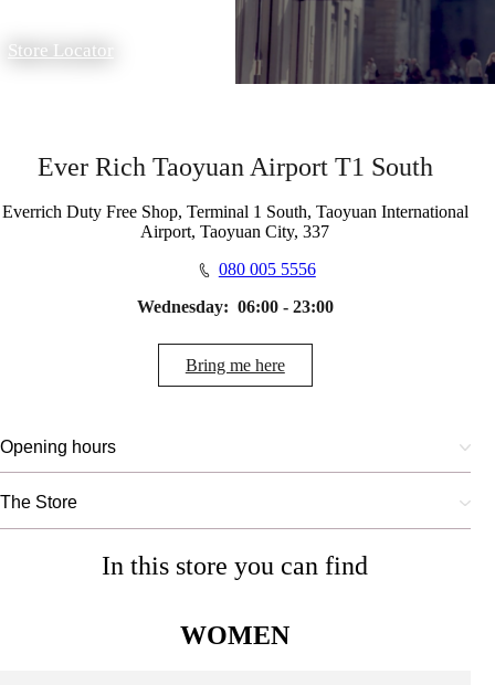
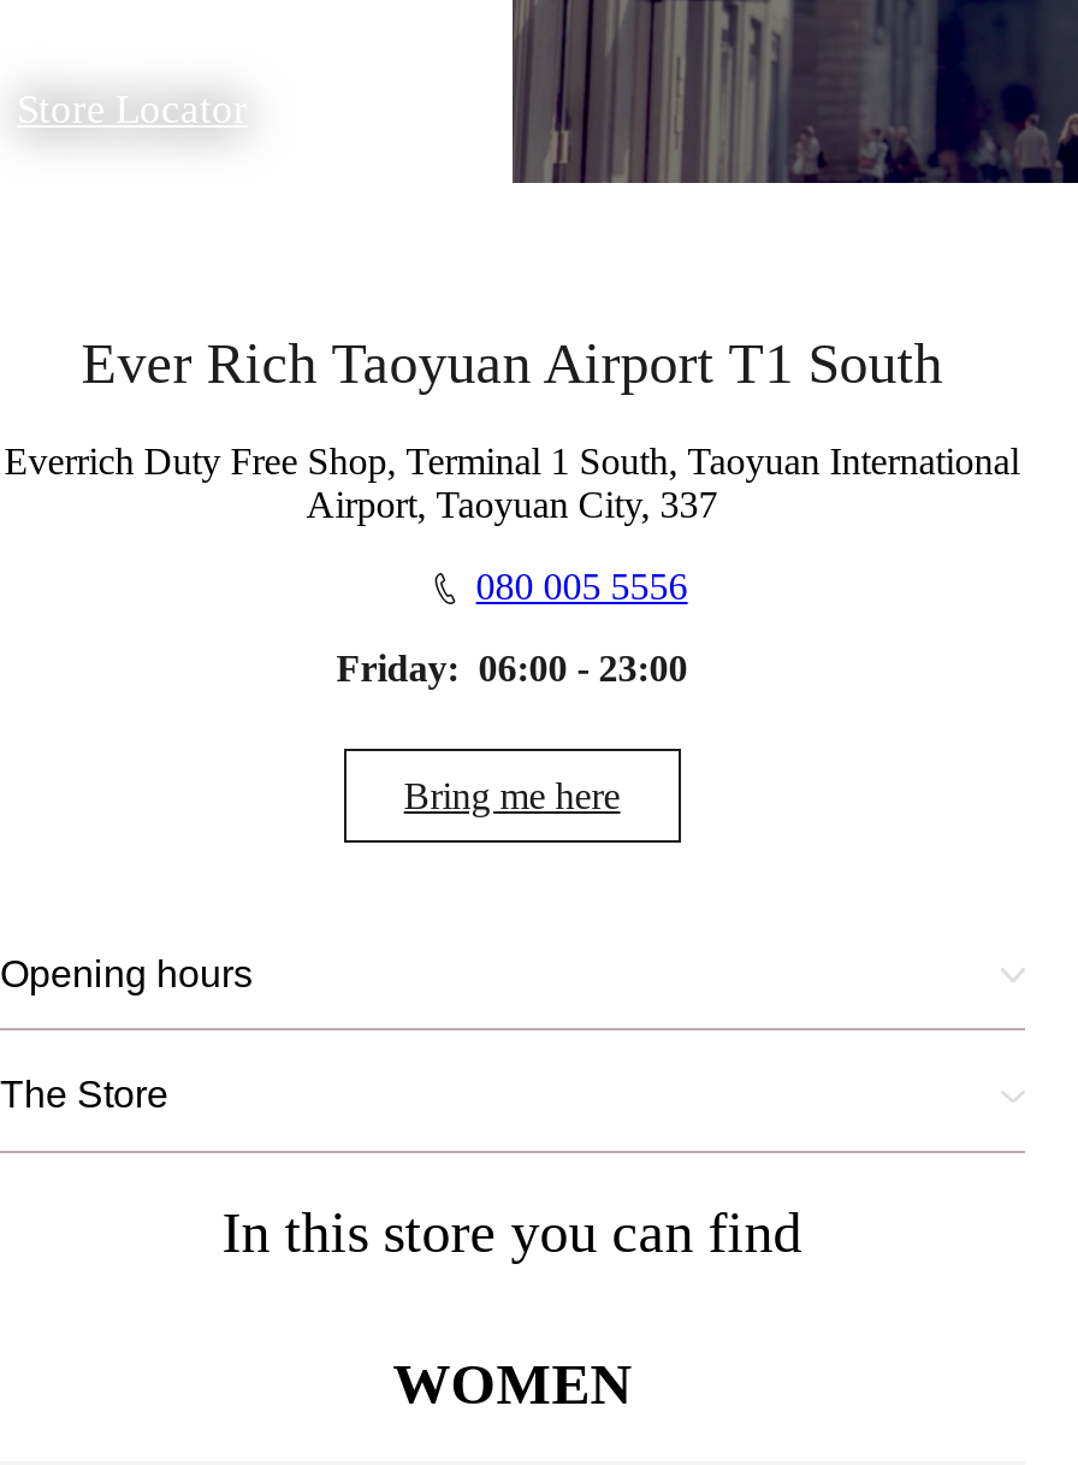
[137,297,333,316] Wednesday: 06:00 - 23:00 -> [336,648,688,689] Friday: 06:00 - 23:00

